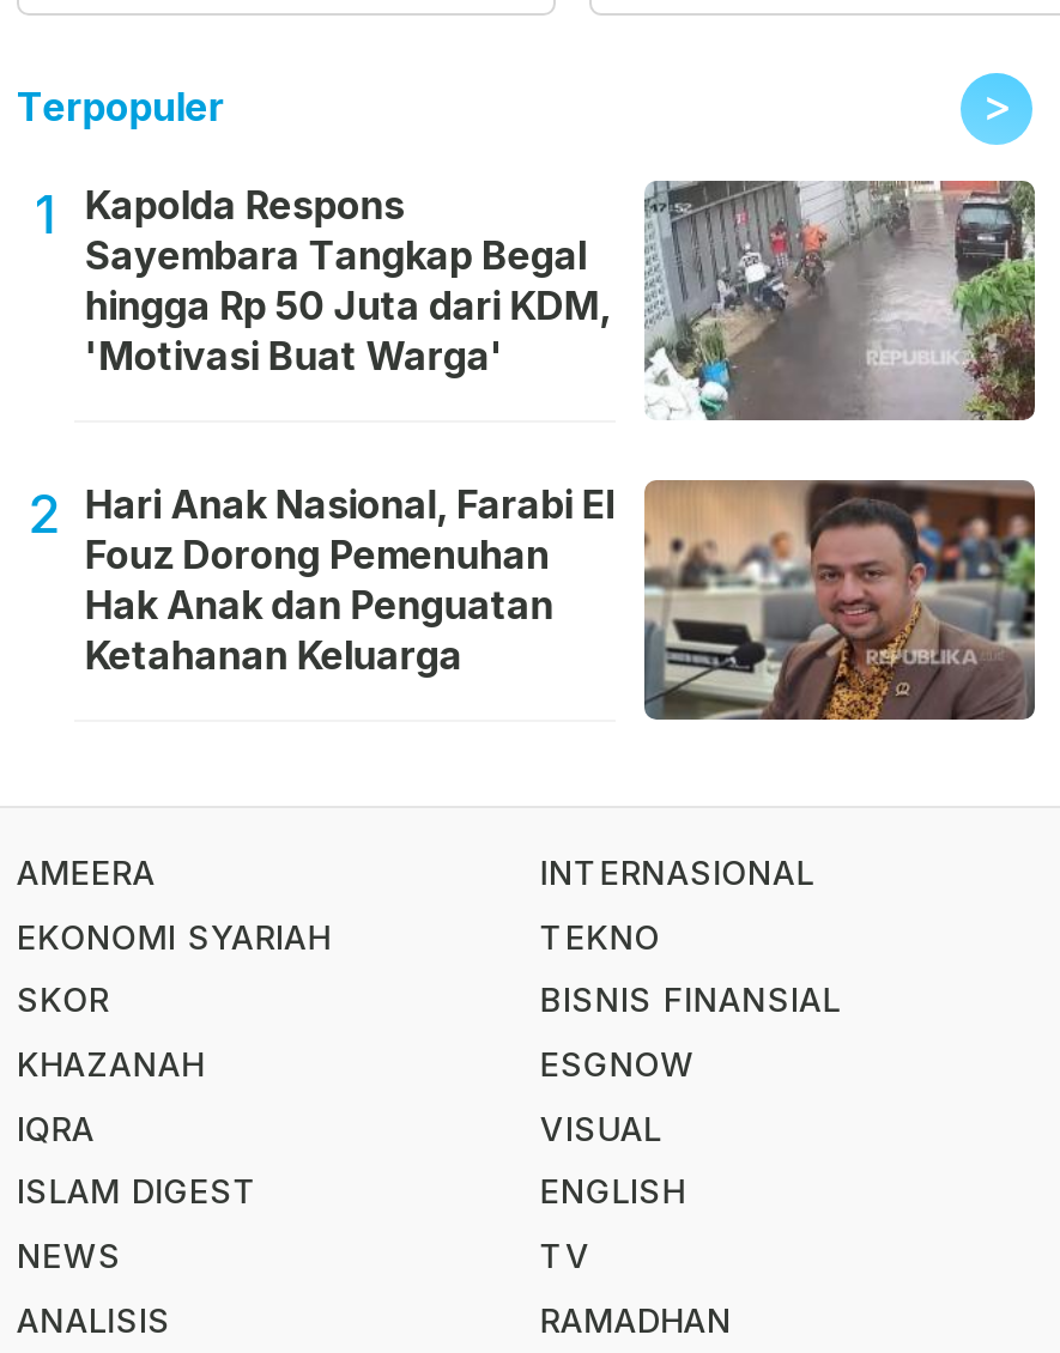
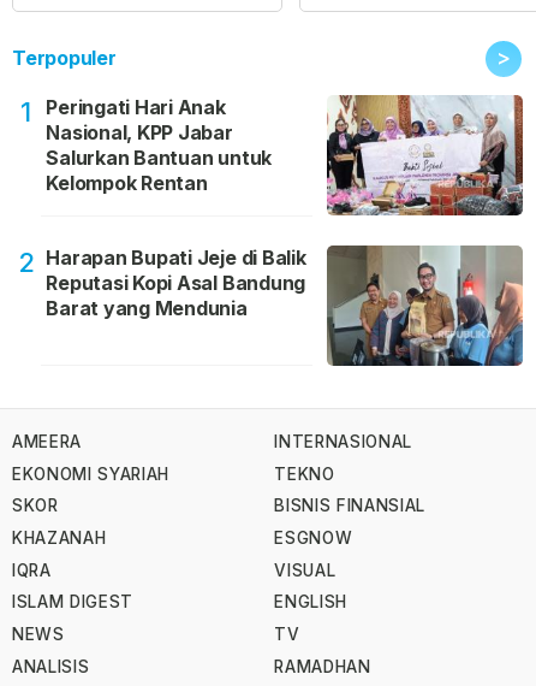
[85,182,611,381] Kapolda Respons | Sayembara Tangkap Begal | hingga Rp 50 Juta dari KDM, | 'Motivasi Buat Warga' -> [46,96,272,196] Peringati Hari Anak | Nasional, KPP Jabar | Salurkan Bantuan untuk | Kelompok Rentan
[642,178,1037,420] [image] -> [326,94,524,217] [image]
[28,478,1037,722] [image] | 2 Hari Anak Nasional, Farabi El | Fouz Dorong Pemenuhan | Hak Anak dan Penguatan | Ketahanan Keluarga -> [18,244,524,367] [image] | 2 Harapan Bupati Jeje di Balik | Reputasi Kopi Asal Bandung | Barat yang Mendunia

